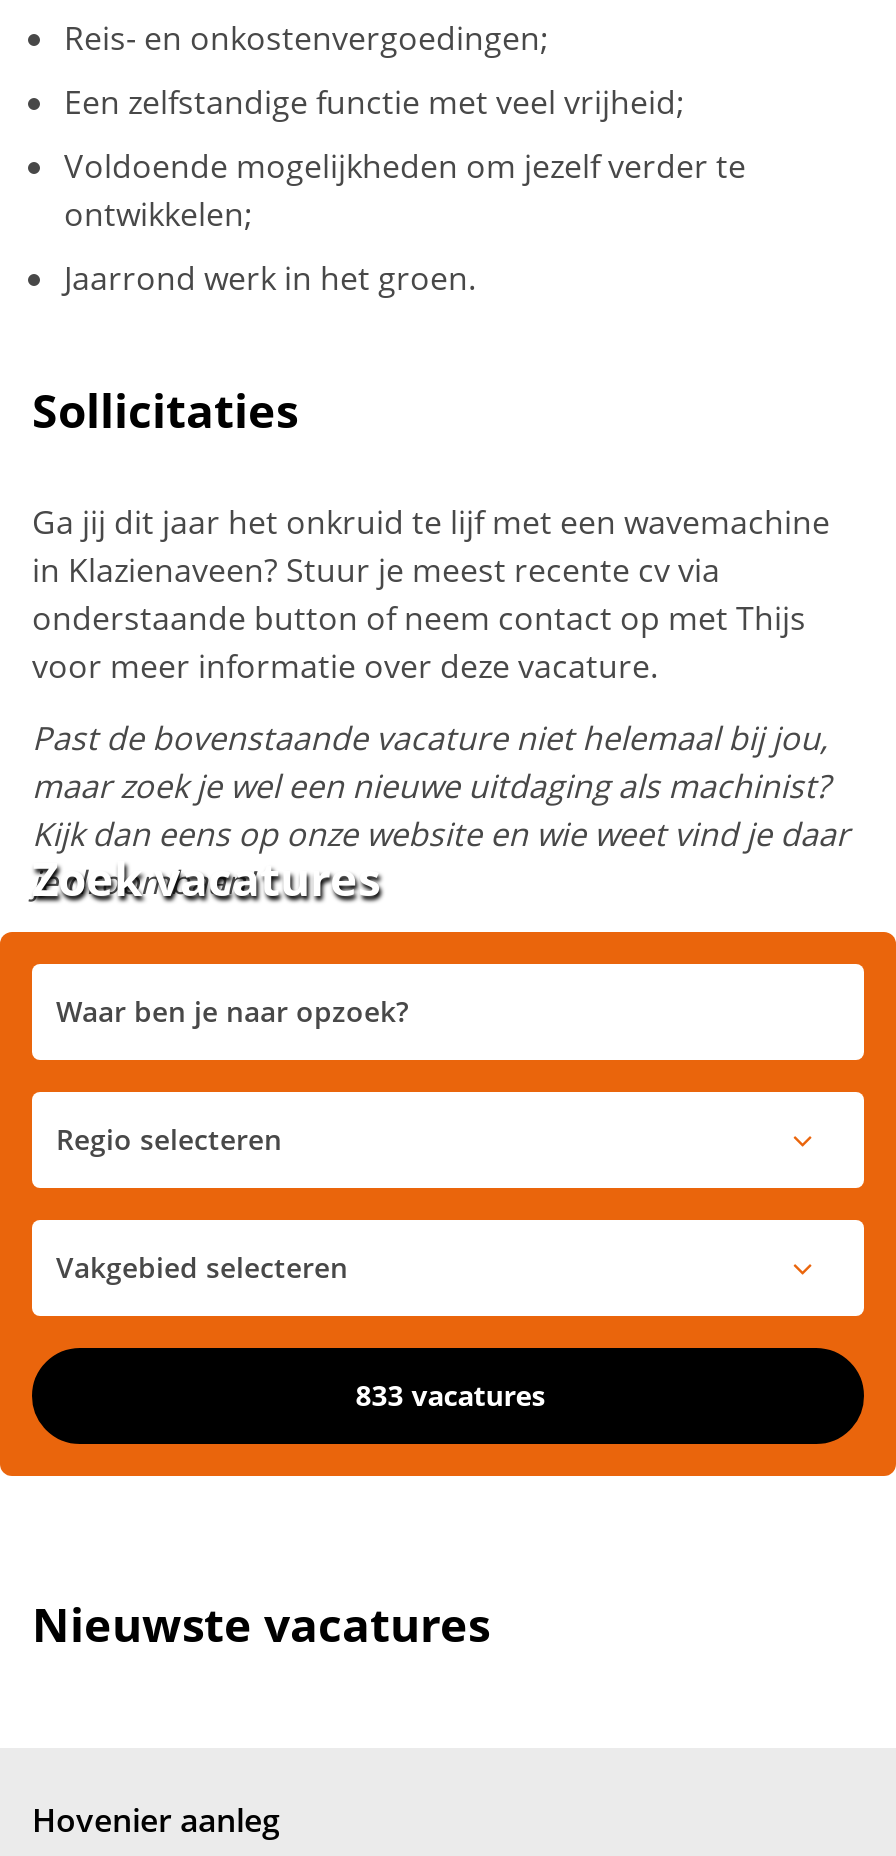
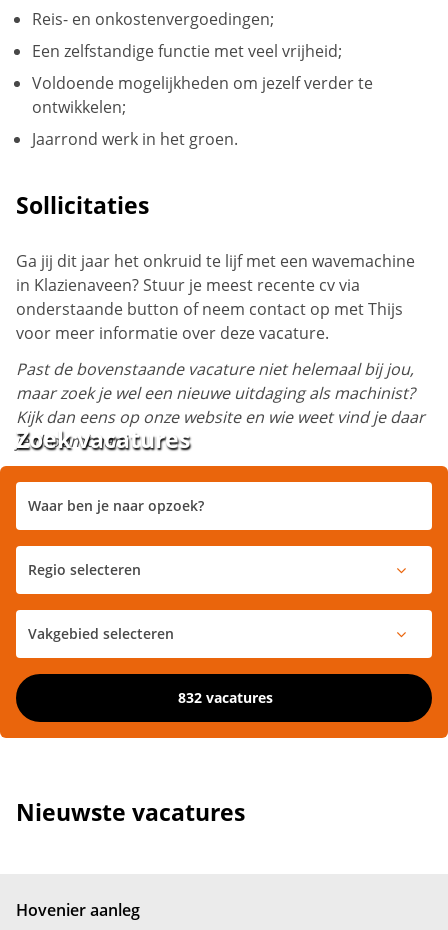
[356,1376,546,1414] 833 vacatures -> [178,688,273,707] 832 vacatures

